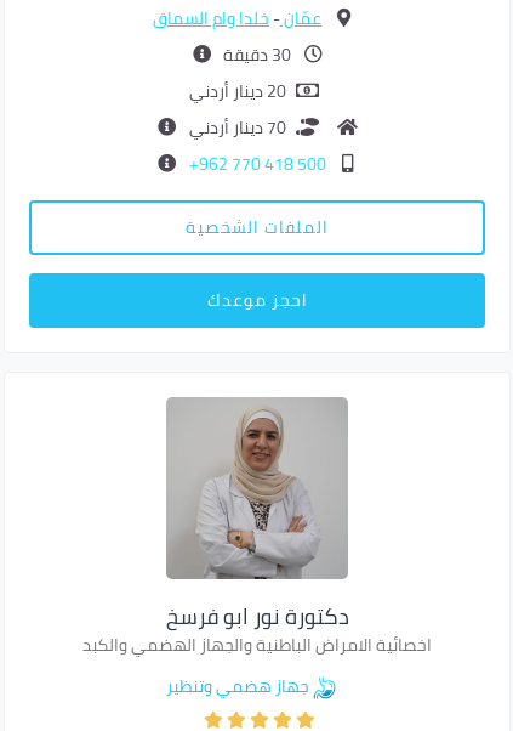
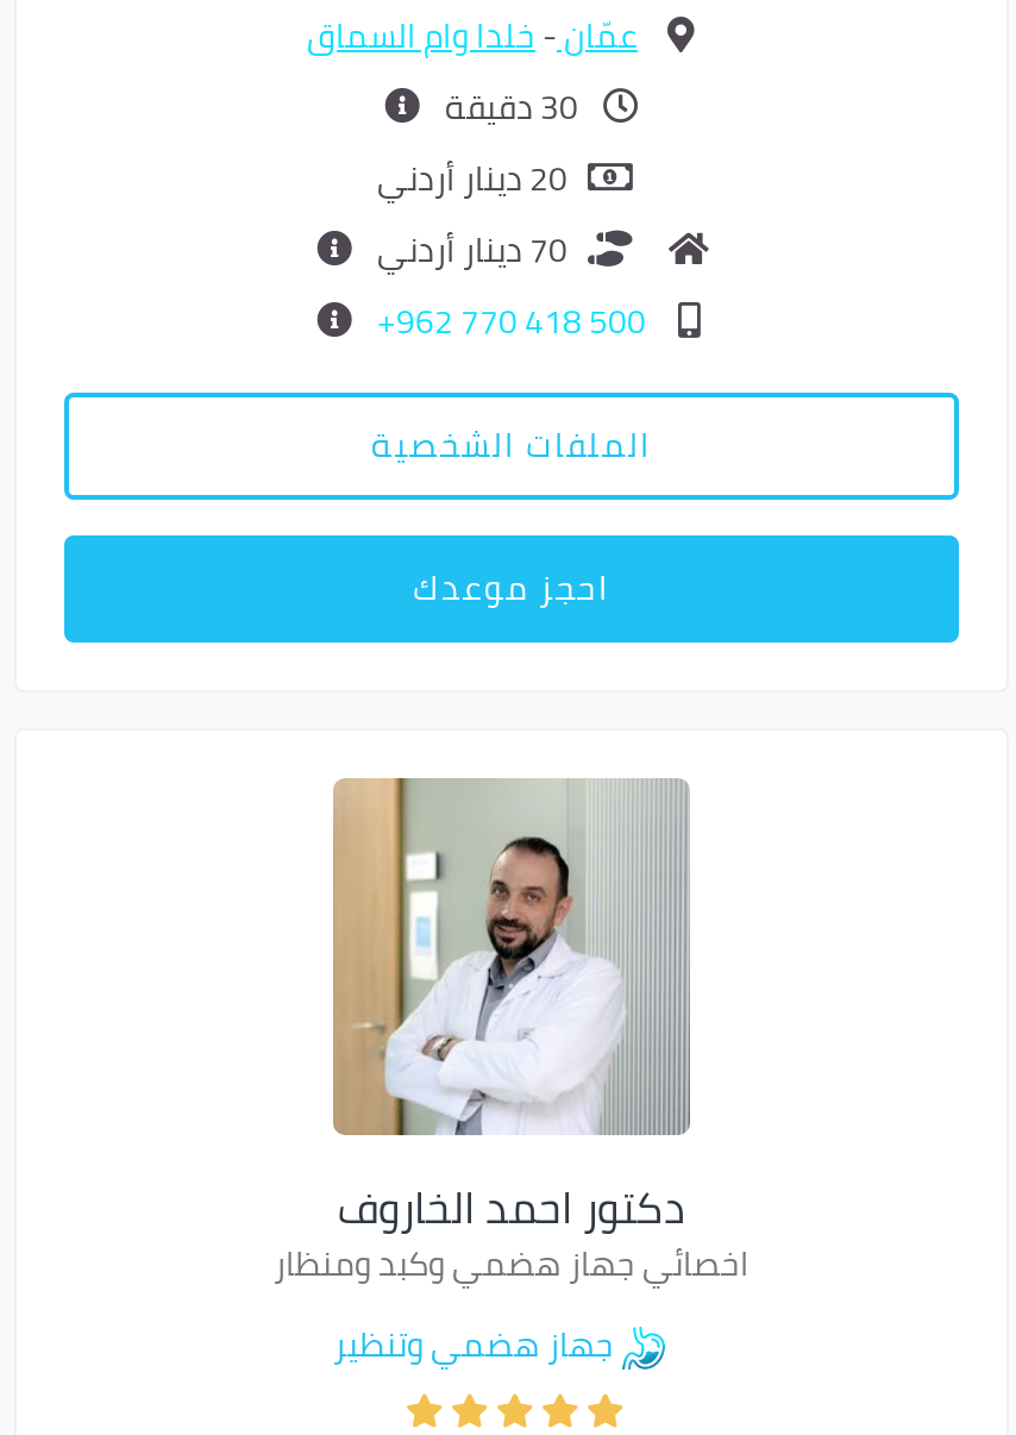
[82,397,432,661] [image] | دكتورة نور ابو فرسخ | اخصائية الامراض الباطنية والجهاز الهضمي والكبد -> [274,778,750,1295] [image] | دكتور احمد الخاروف | اخصائي جهاز هضمي وكبد ومنظار

